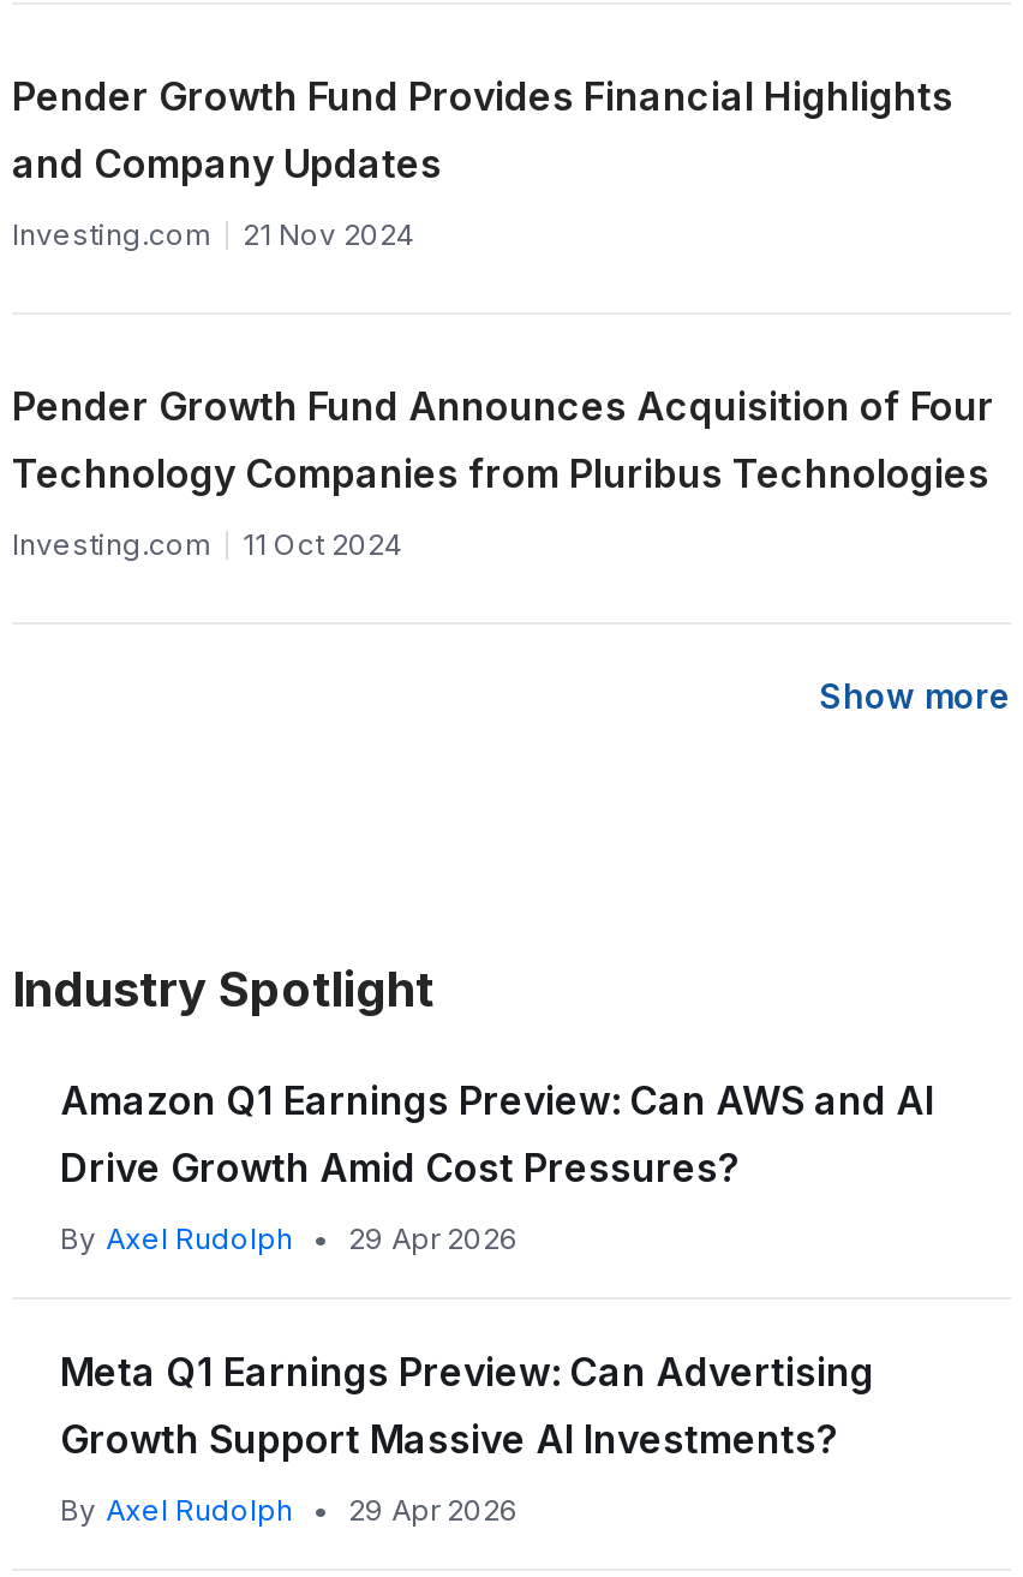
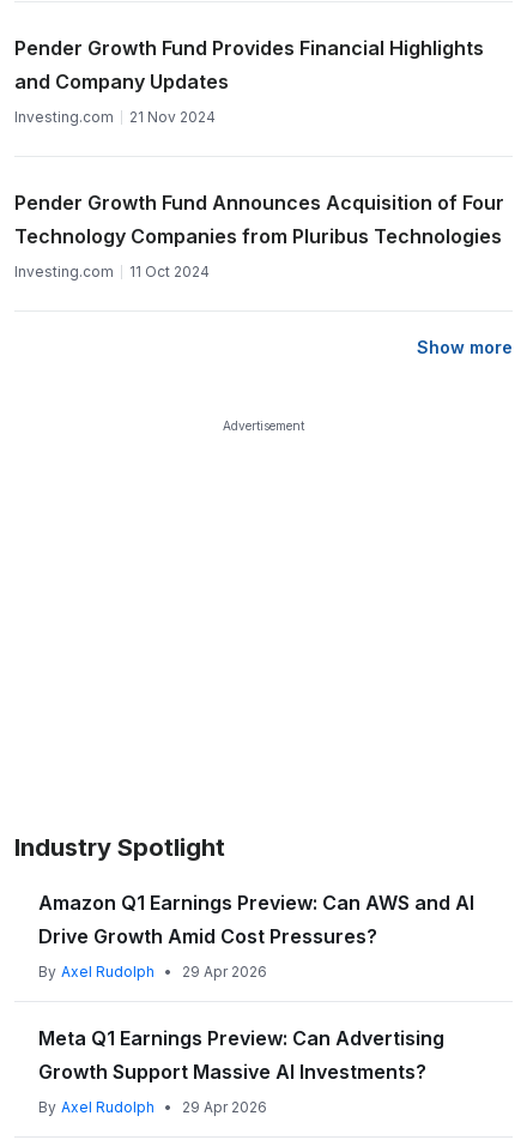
none -> [223,418,304,433] Advertisement

